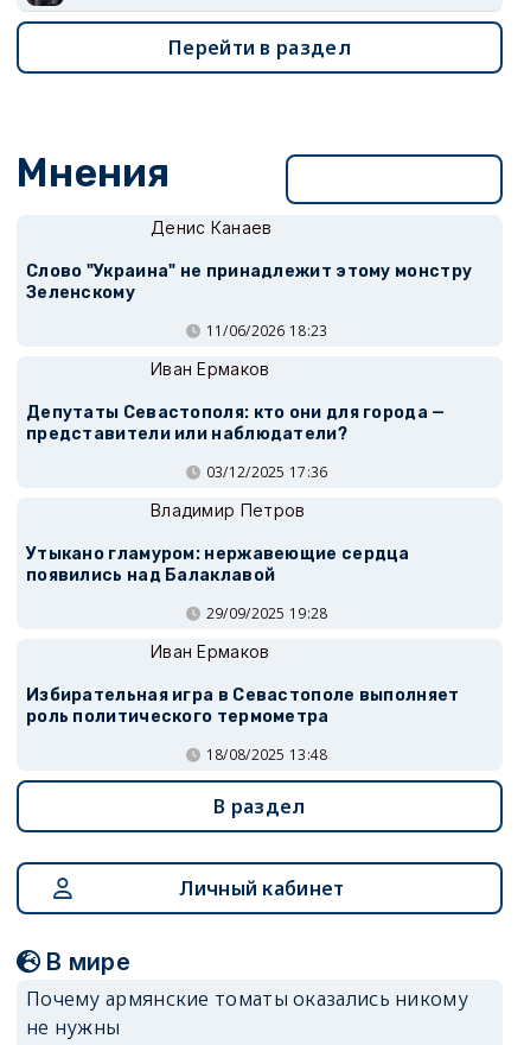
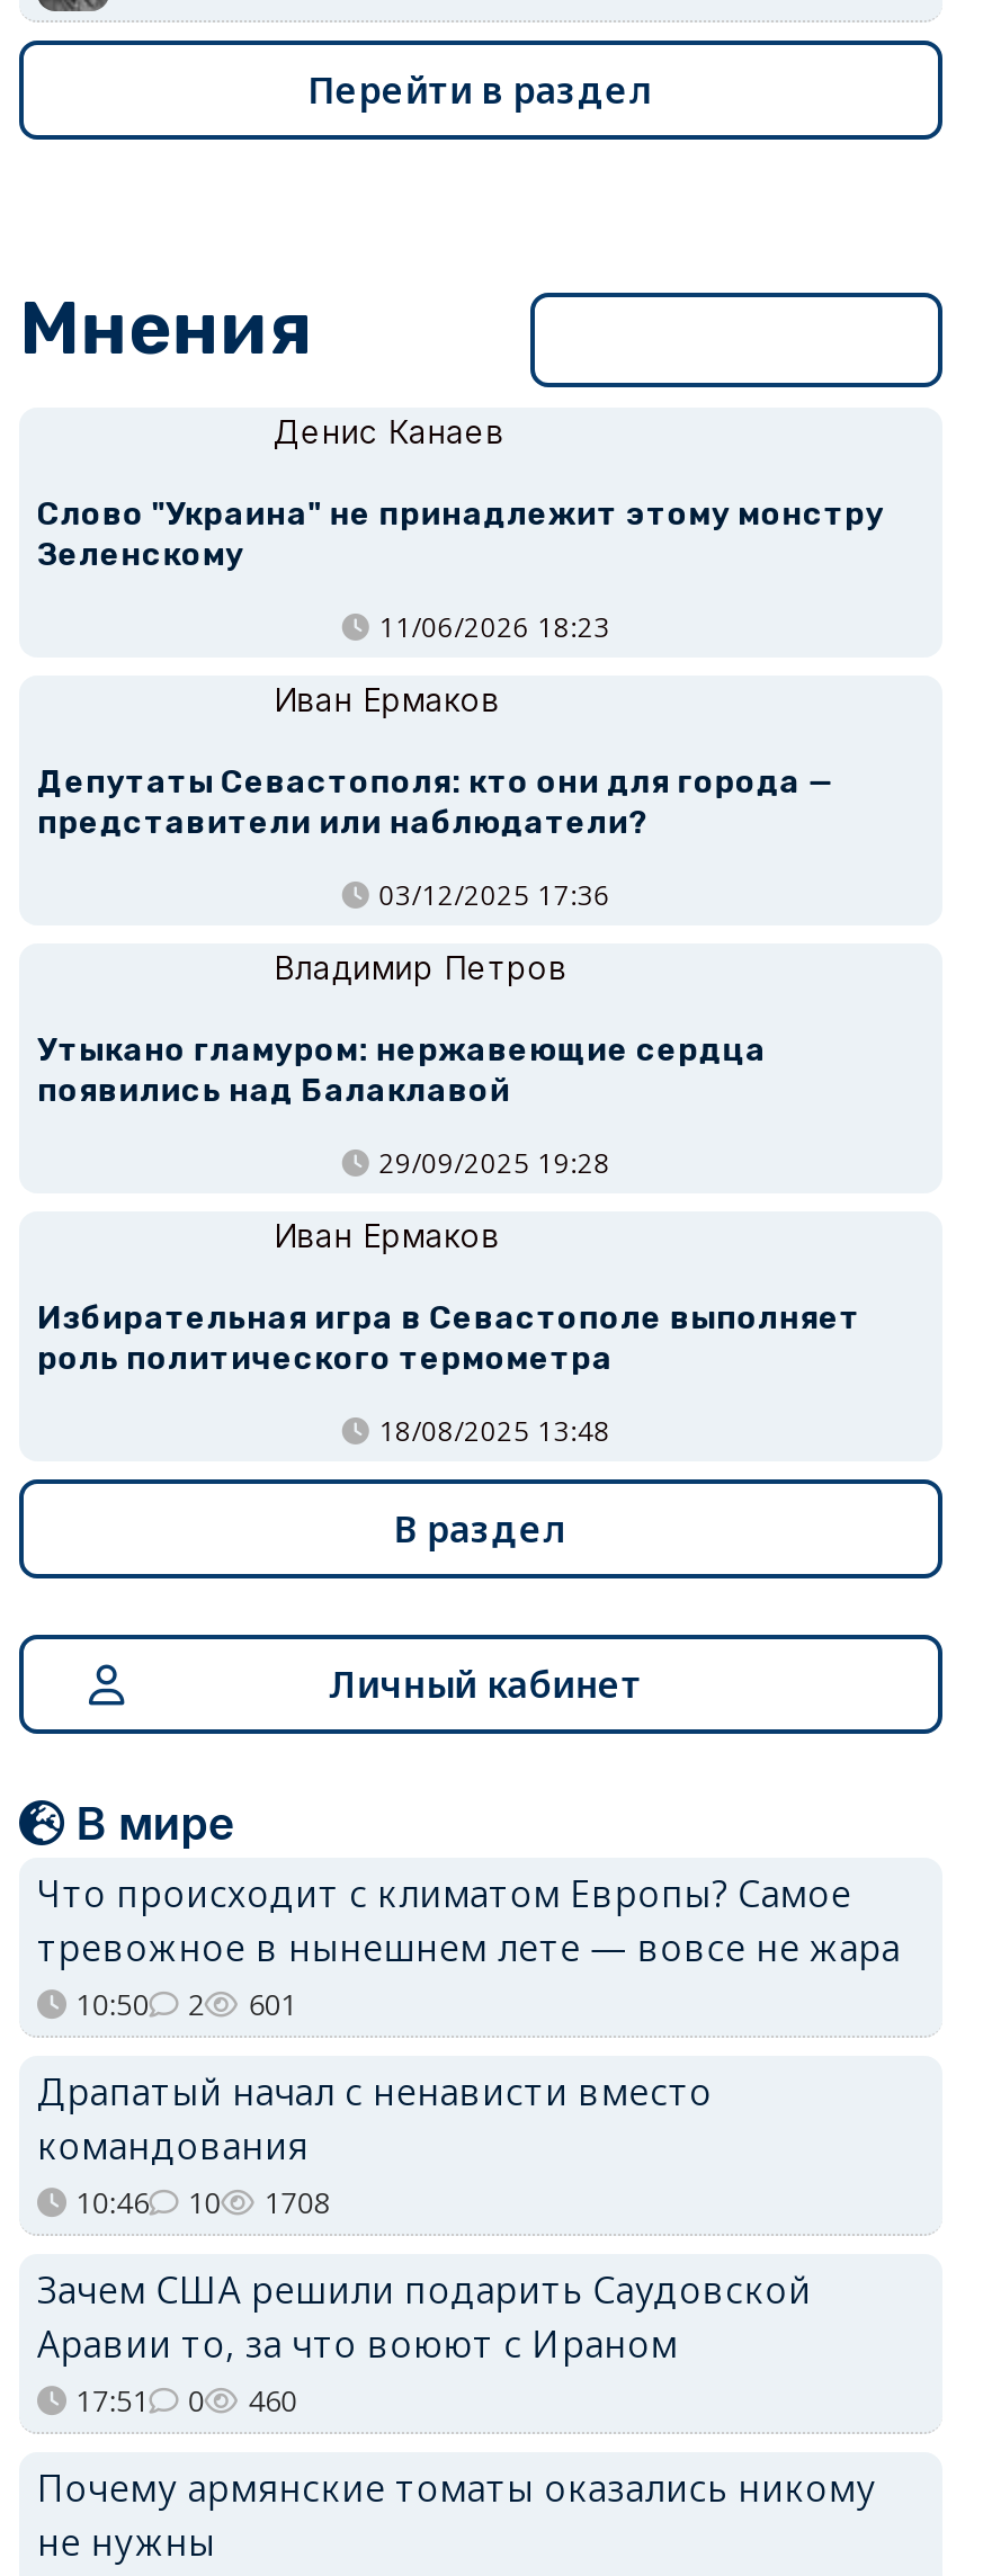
none -> [37,1869,900,2421] Что происходит с климатом Европы? Самое | тревожное в нынешнем лете — вовсе не жара | 10:50 | 2 | 601 | Драпатый начал с ненависти вместо | командования | 10:46 | 10 | 1708 | Зачем США решили подарить Саудовской | Аравии то, за что воюют с Ираном | 17:51 | 0 | 460

